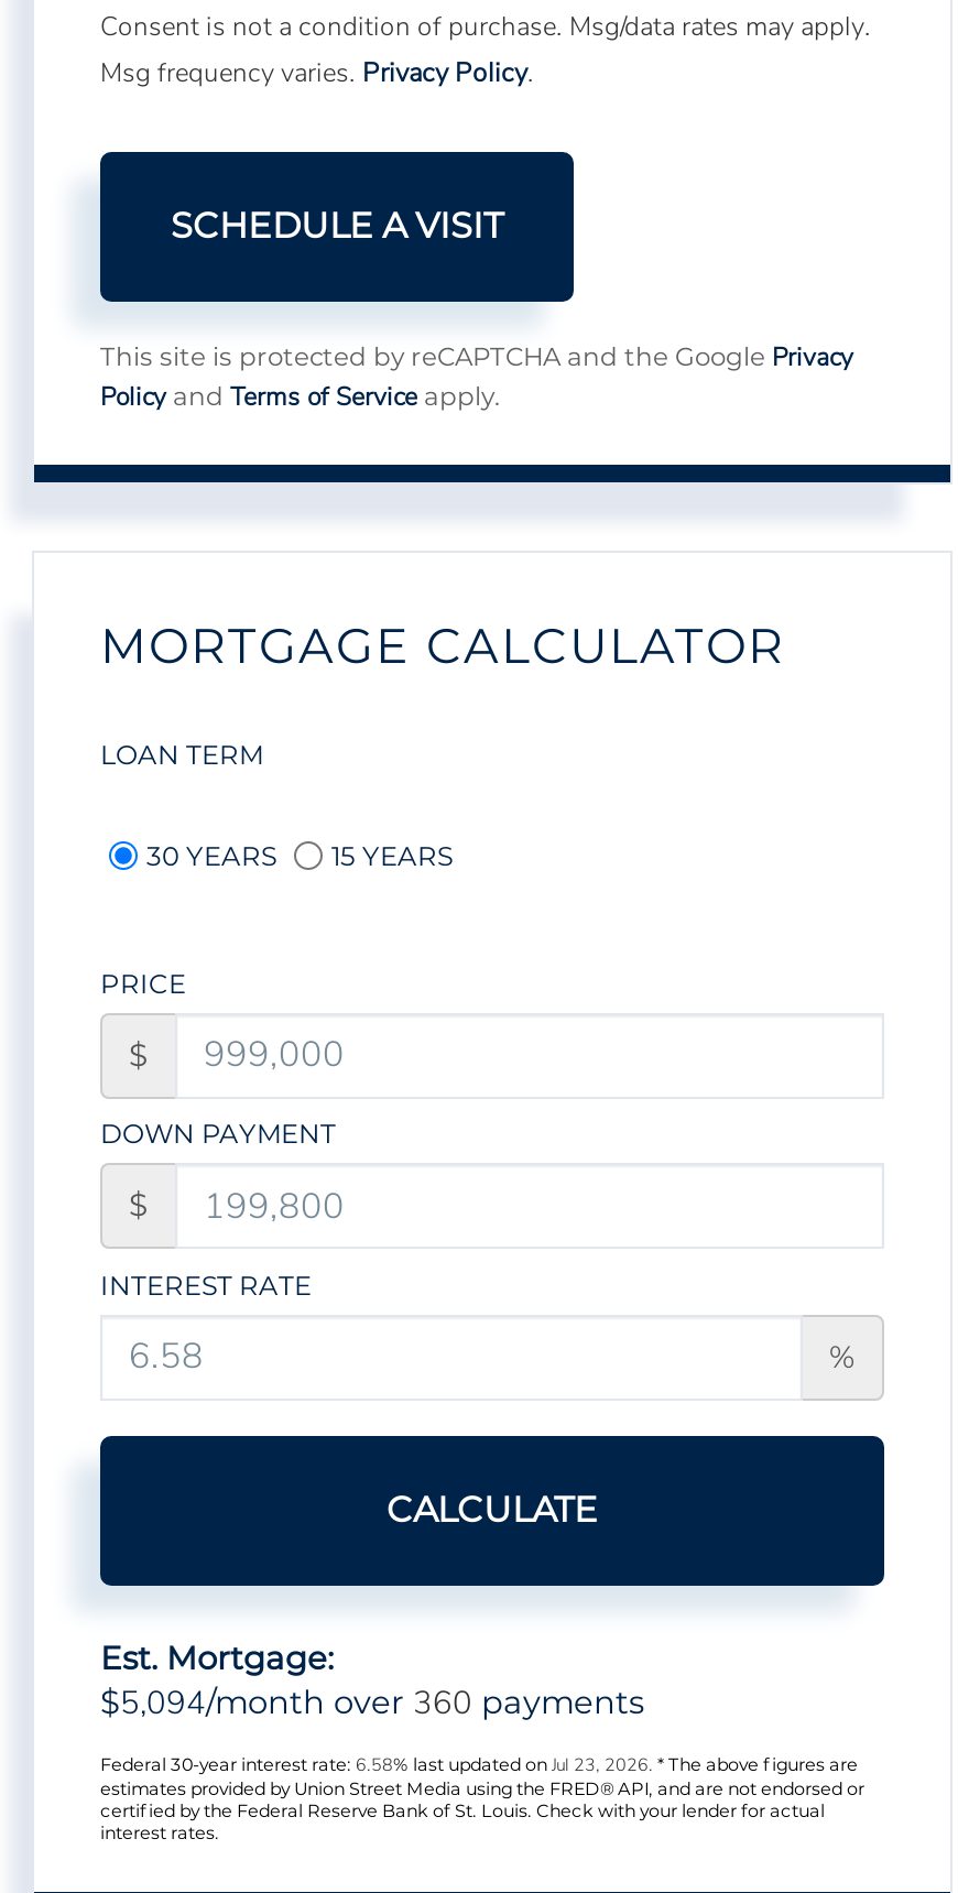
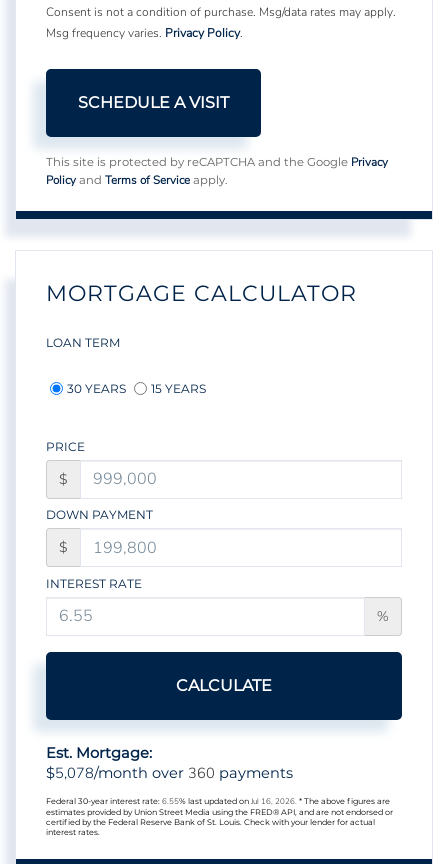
[100,1681,644,1725] $5,094/month over 360 payments -> [46,763,293,783] $5,078/month over 360 payments
[100,1754,858,1778] Federal 30-year interest rate: 6.58% last updated on Jul 23, 2026. * The above figures are -> [46,796,390,807] Federal 30-year interest rate: 6.55% last updated on Jul 16, 2026. * The above figures are

